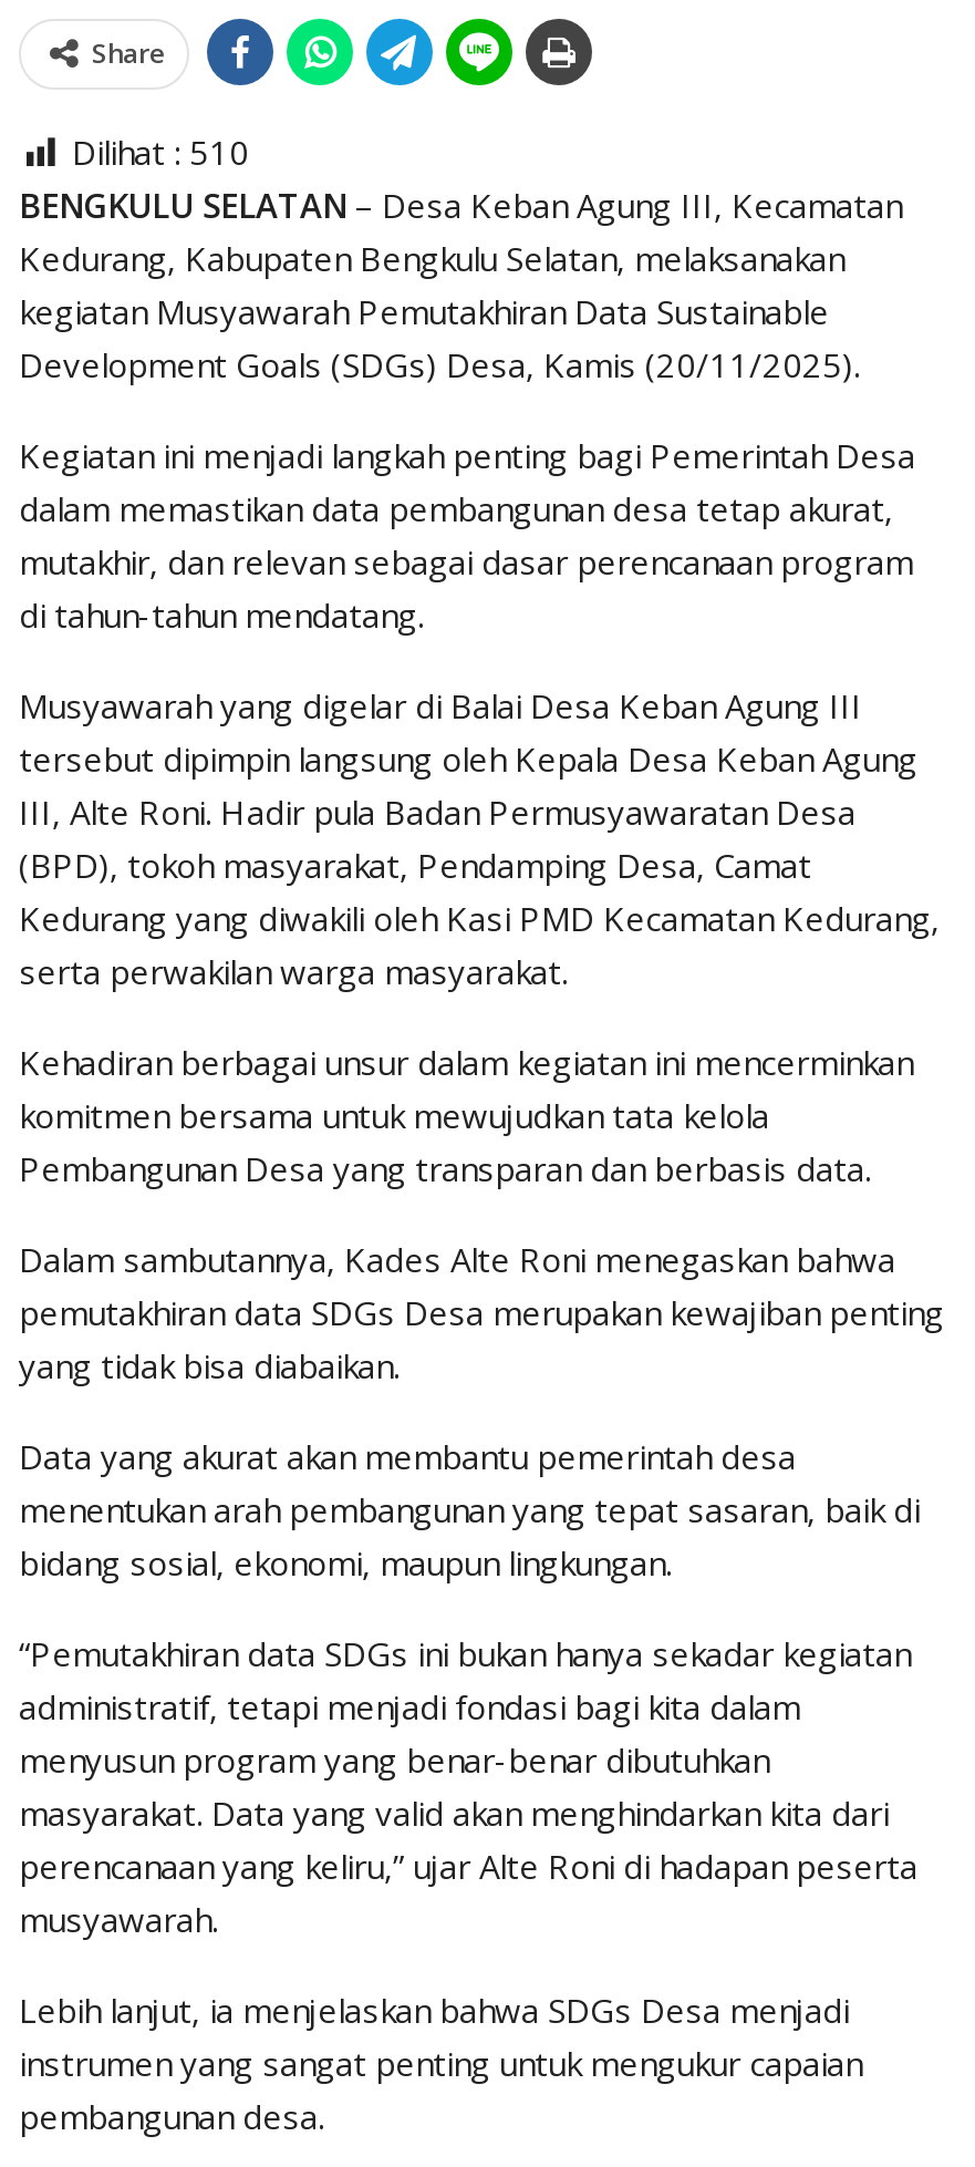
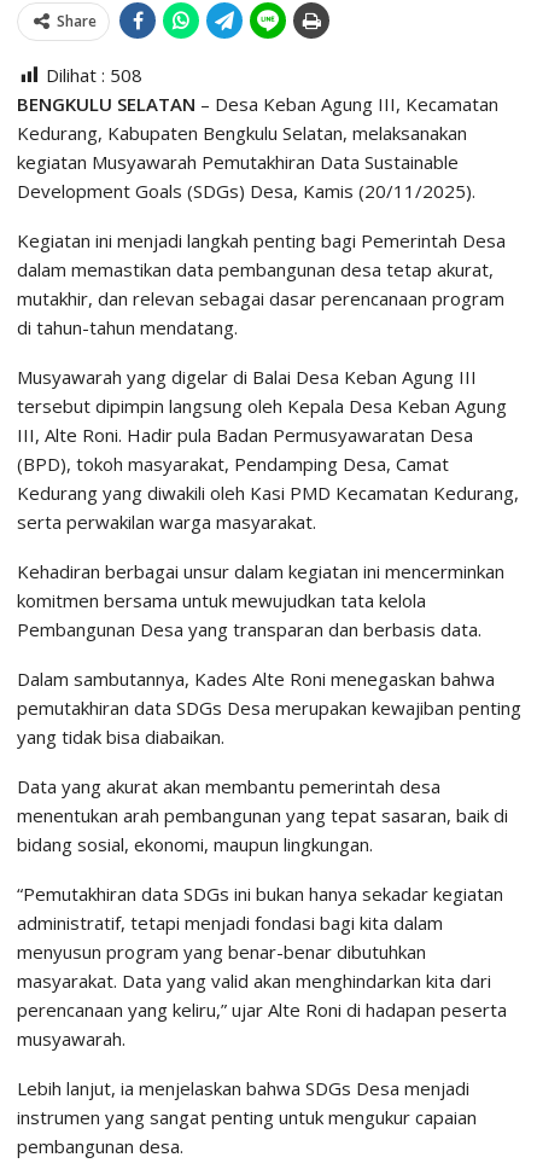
[72,129,249,174] Dilihat : 510 -> [46,63,142,87] Dilihat : 508

